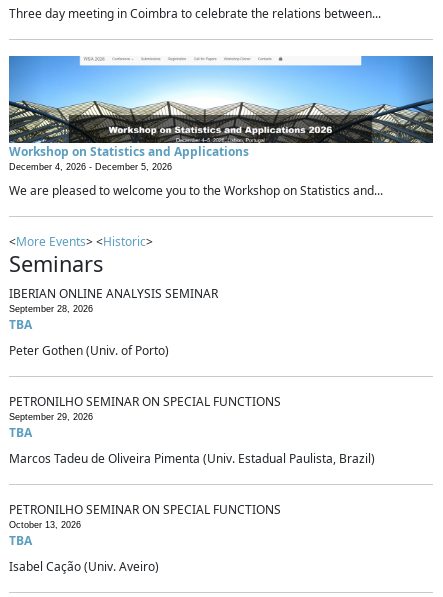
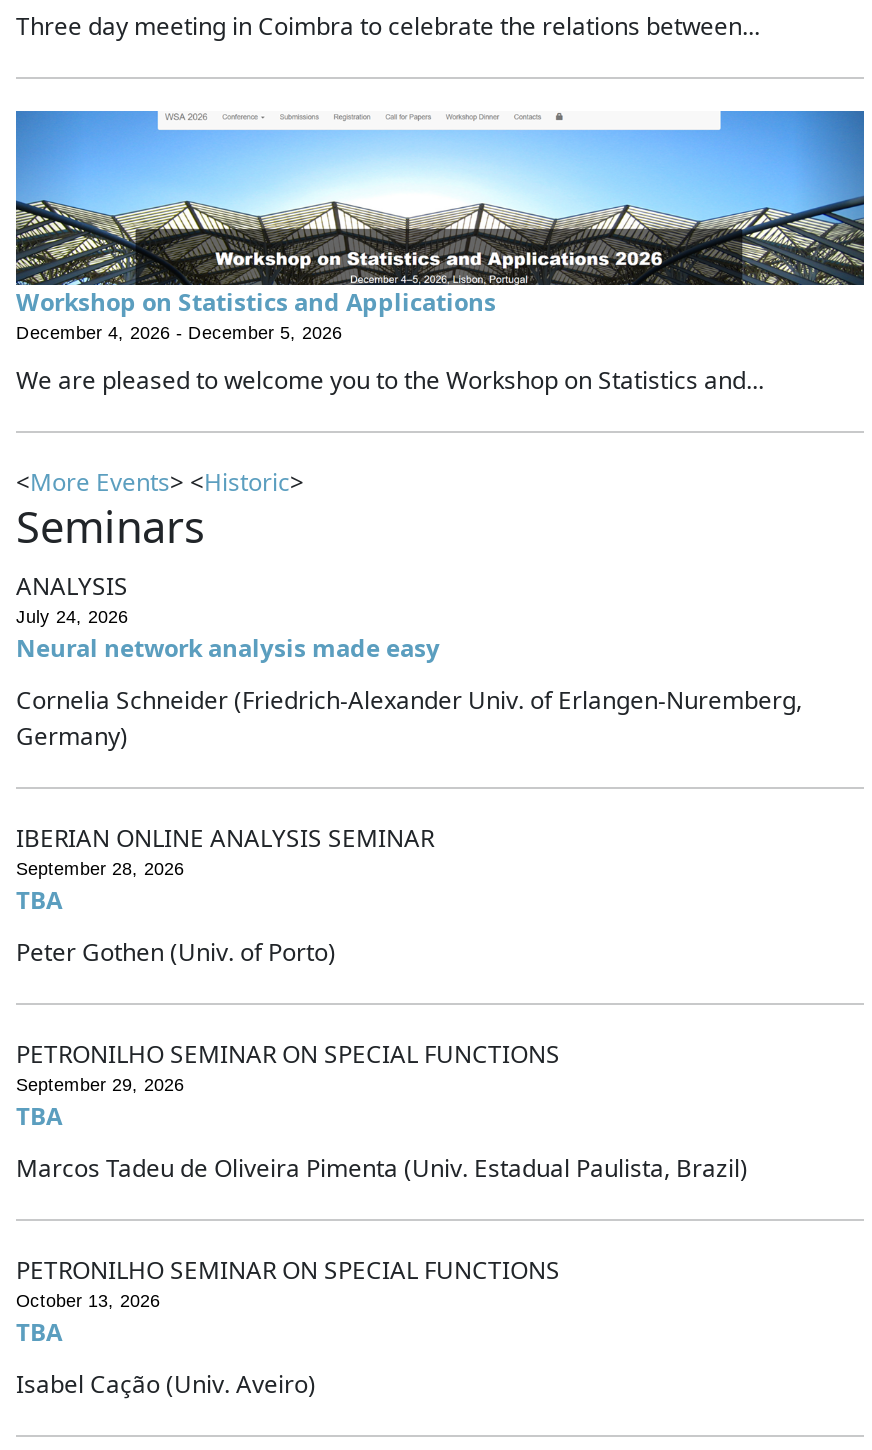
none -> [16,570,802,754] ANALYSIS | July 24, 2026 | Neural network analysis made easy | Cornelia Schneider (Friedrich-Alexander Univ. of Erlangen-Nuremberg, | Germany)

